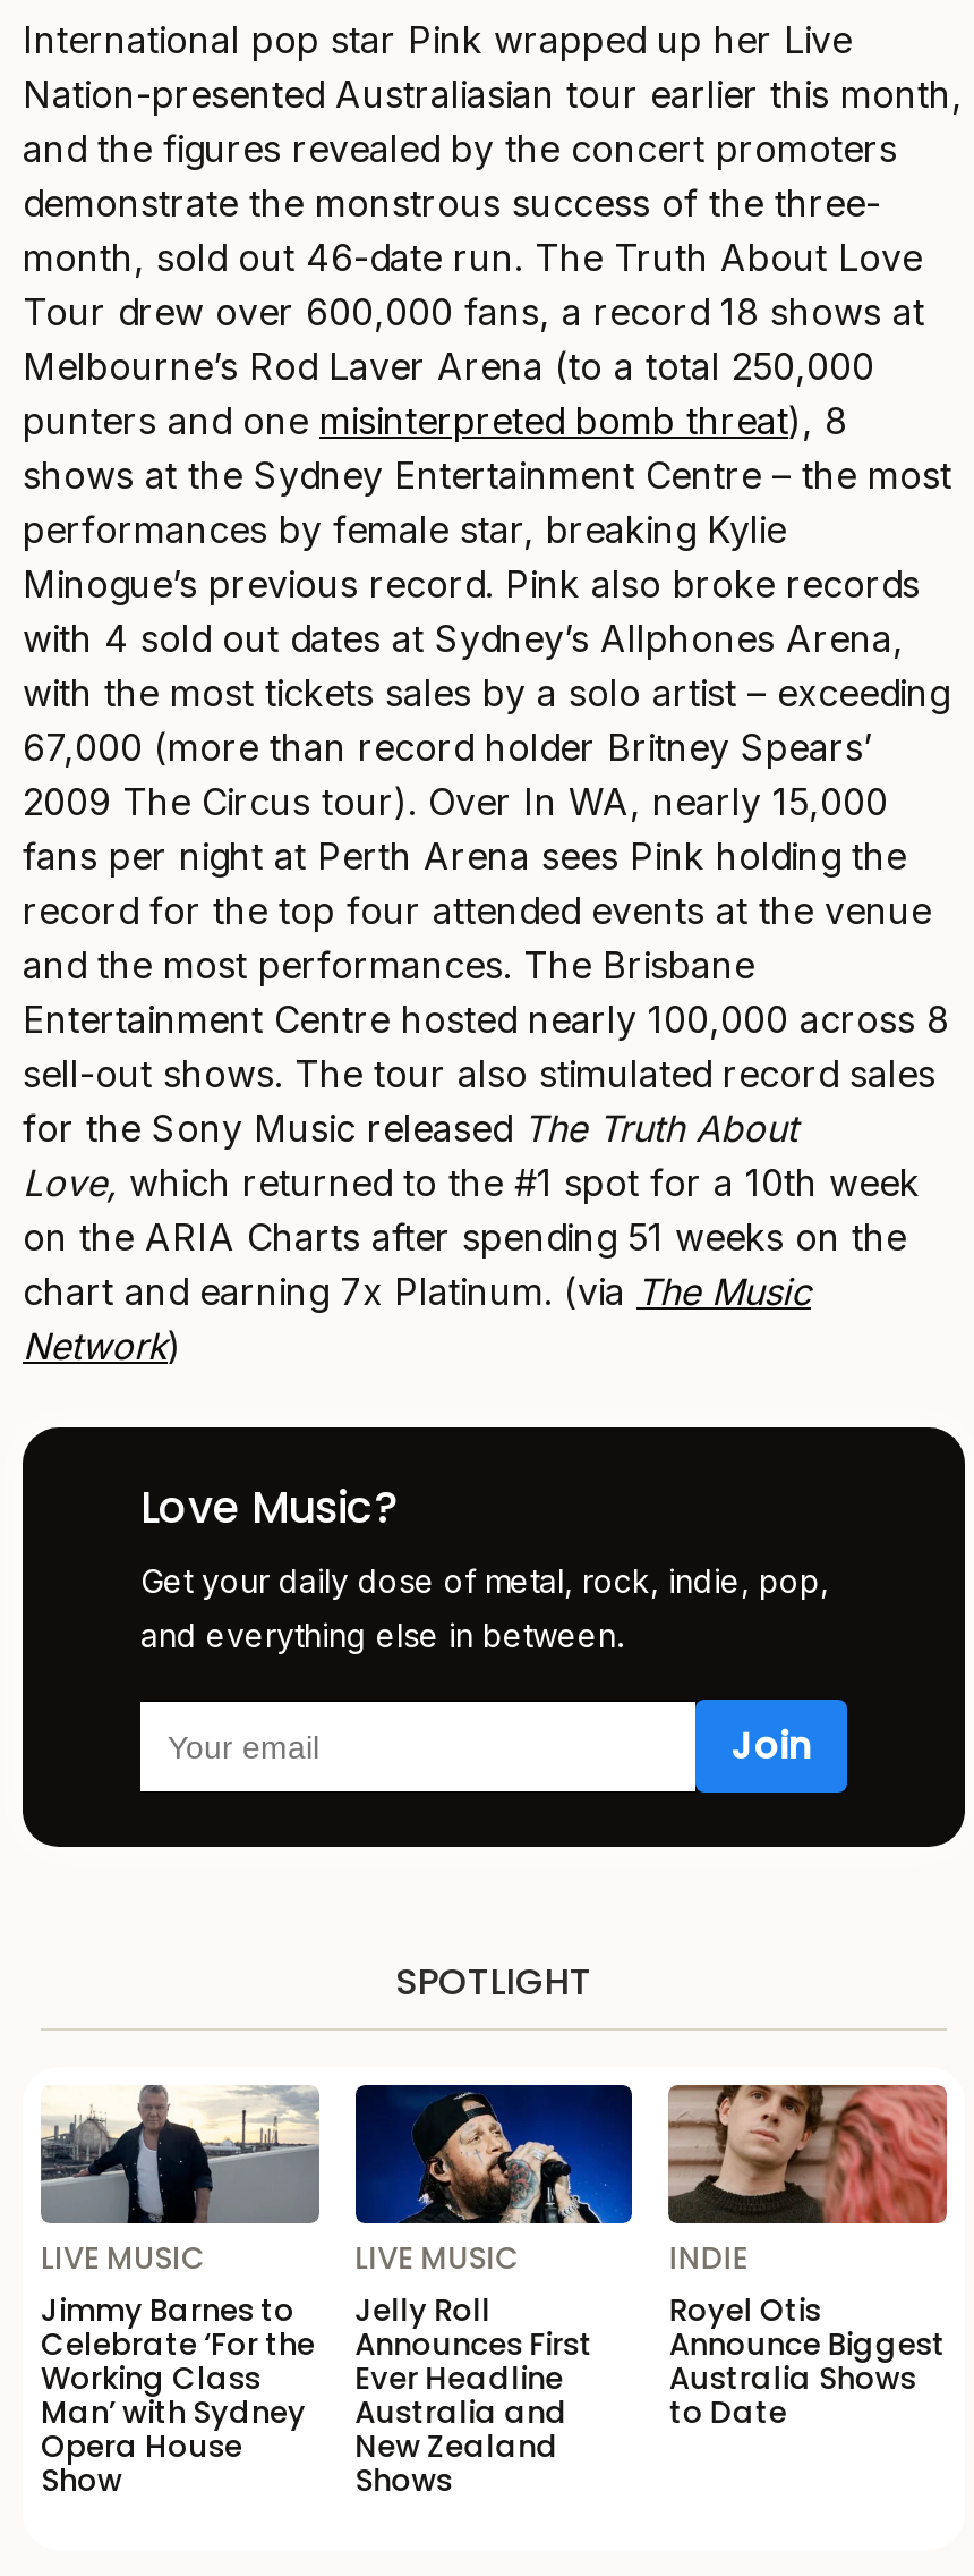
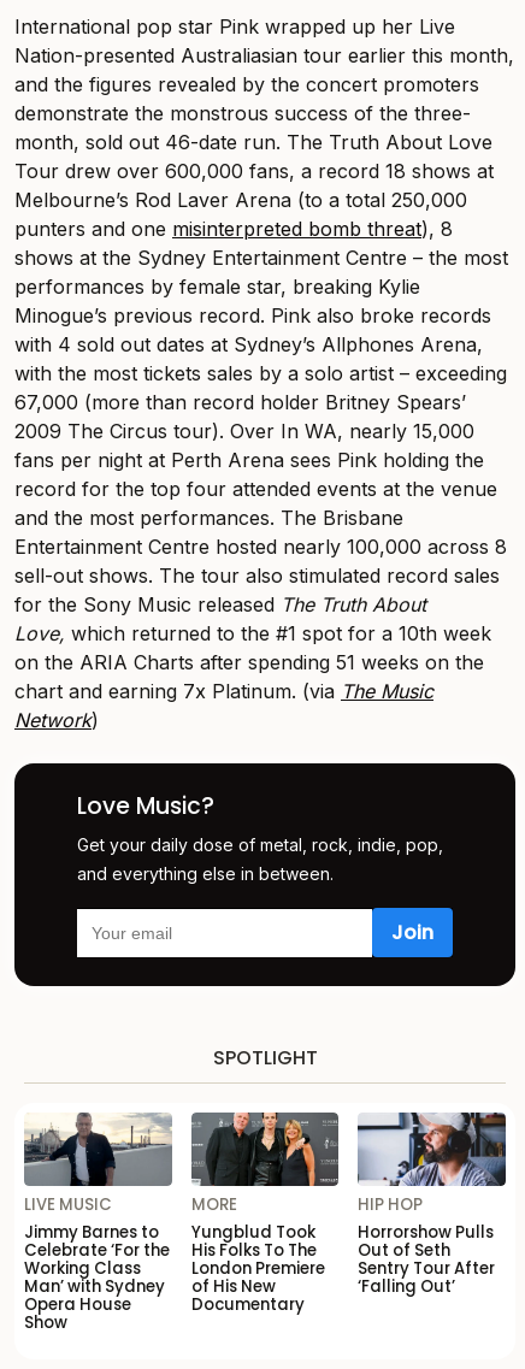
[353,2083,634,2503] [image] | LIVE MUSIC | Jelly Roll | Announces First | Ever Headline | Australia and | New Zealand | Shows -> [190,1111,340,1317] [image] | MORE | Yungblud Took | His Folks To The | London Premiere | of His New | Documentary
[666,2083,949,2435] [image] | INDIE | Royel Otis | Announce Biggest | Australia Shows | to Date -> [358,1111,507,1299] [image] | HIP HOP | Horrorshow Pulls | Out of Seth | Sentry Tour After | ‘Falling Out’

